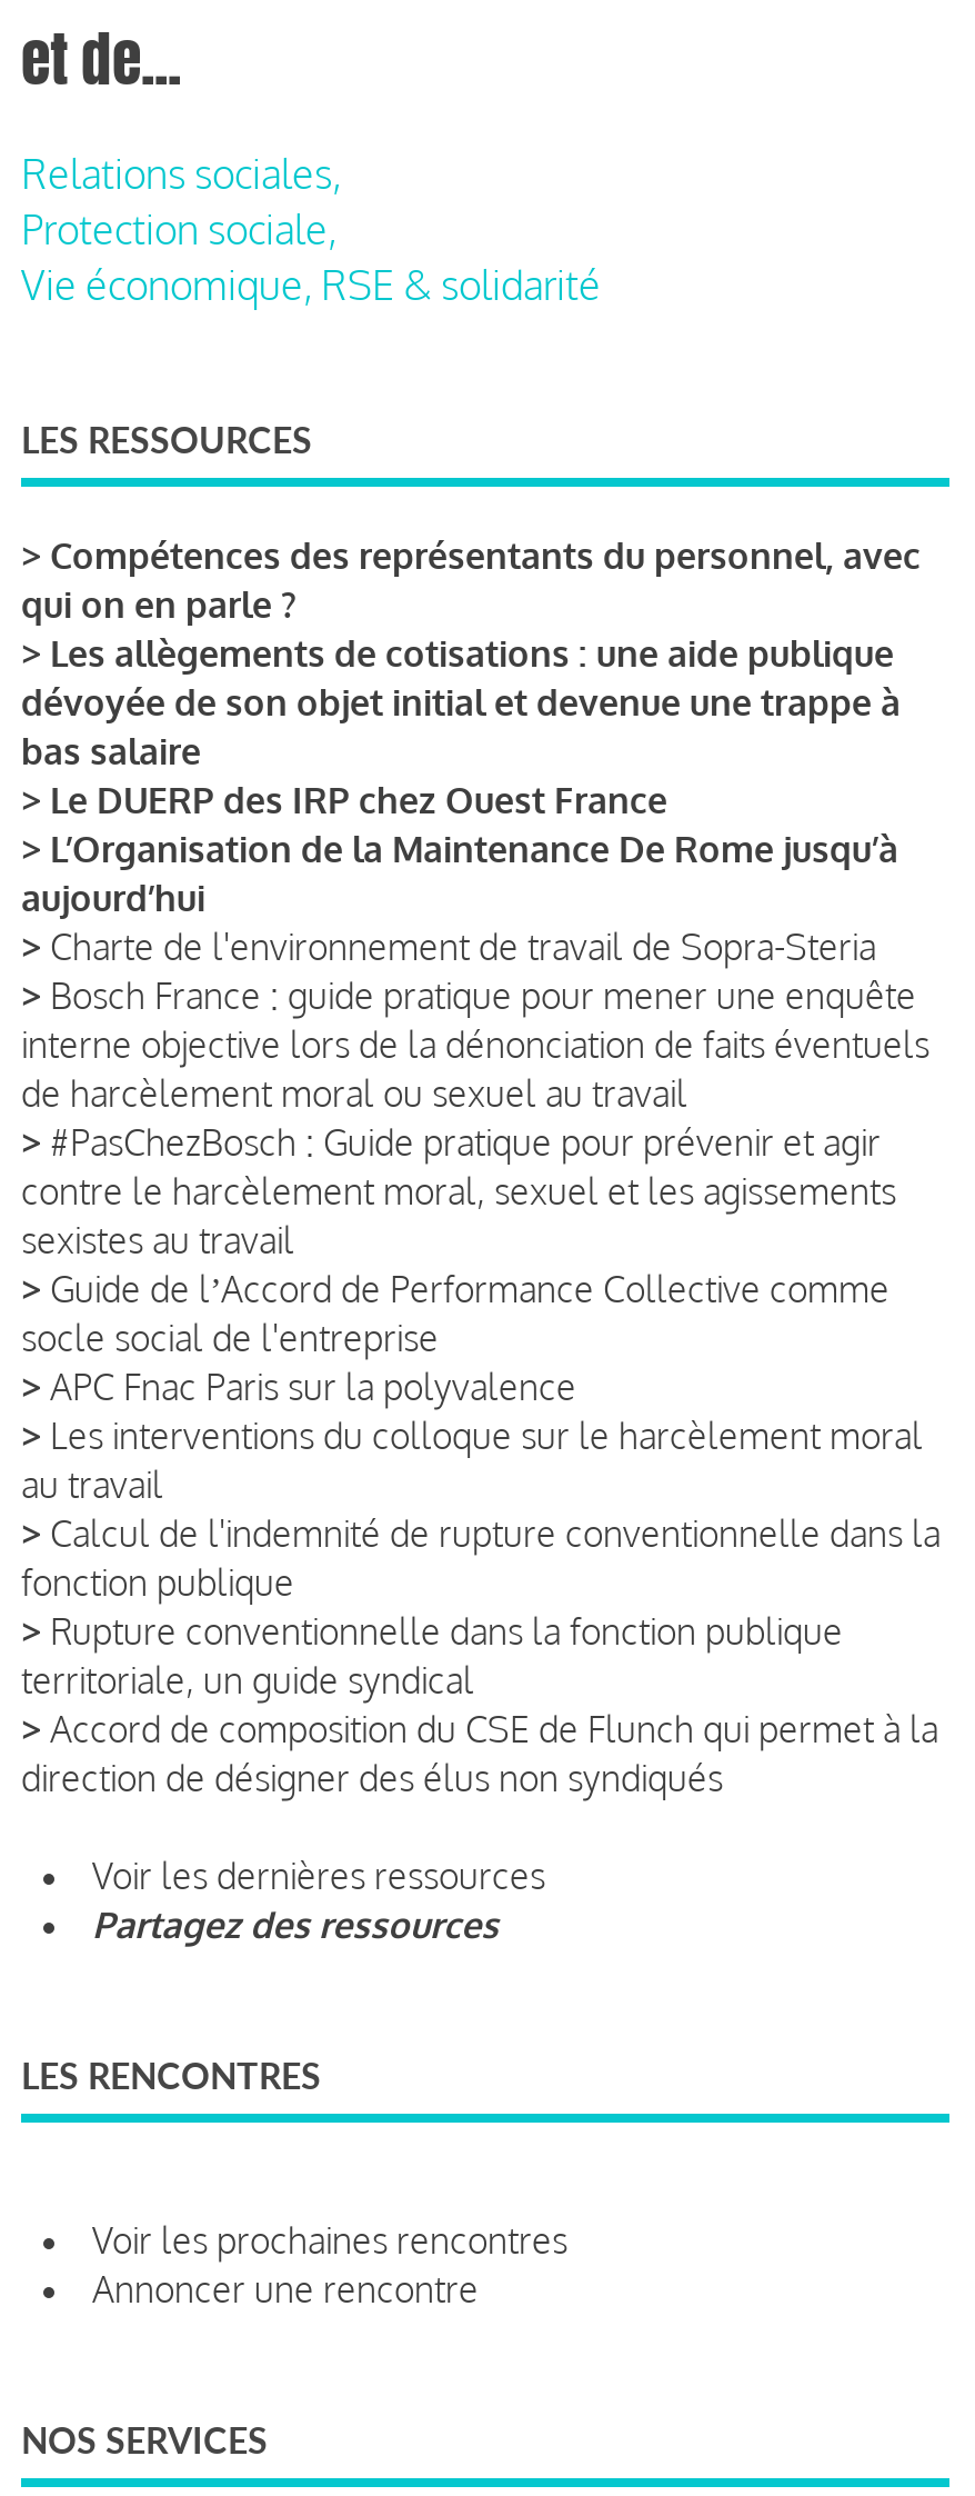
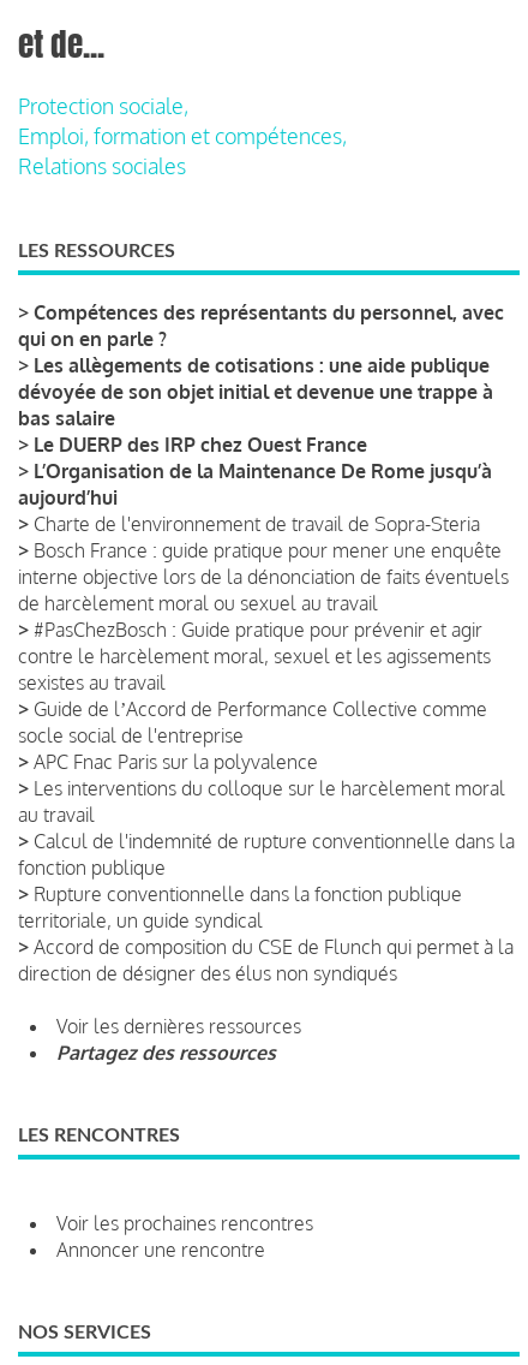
[21,148,341,197] Relations sociales, -> none
moved [21,204,336,253] -> [18,92,188,119]: Protection sociale,
[21,260,601,308] Vie économique, RSE & solidarité -> [18,122,347,179] Emploi, formation et compétences, | Relations sociales

